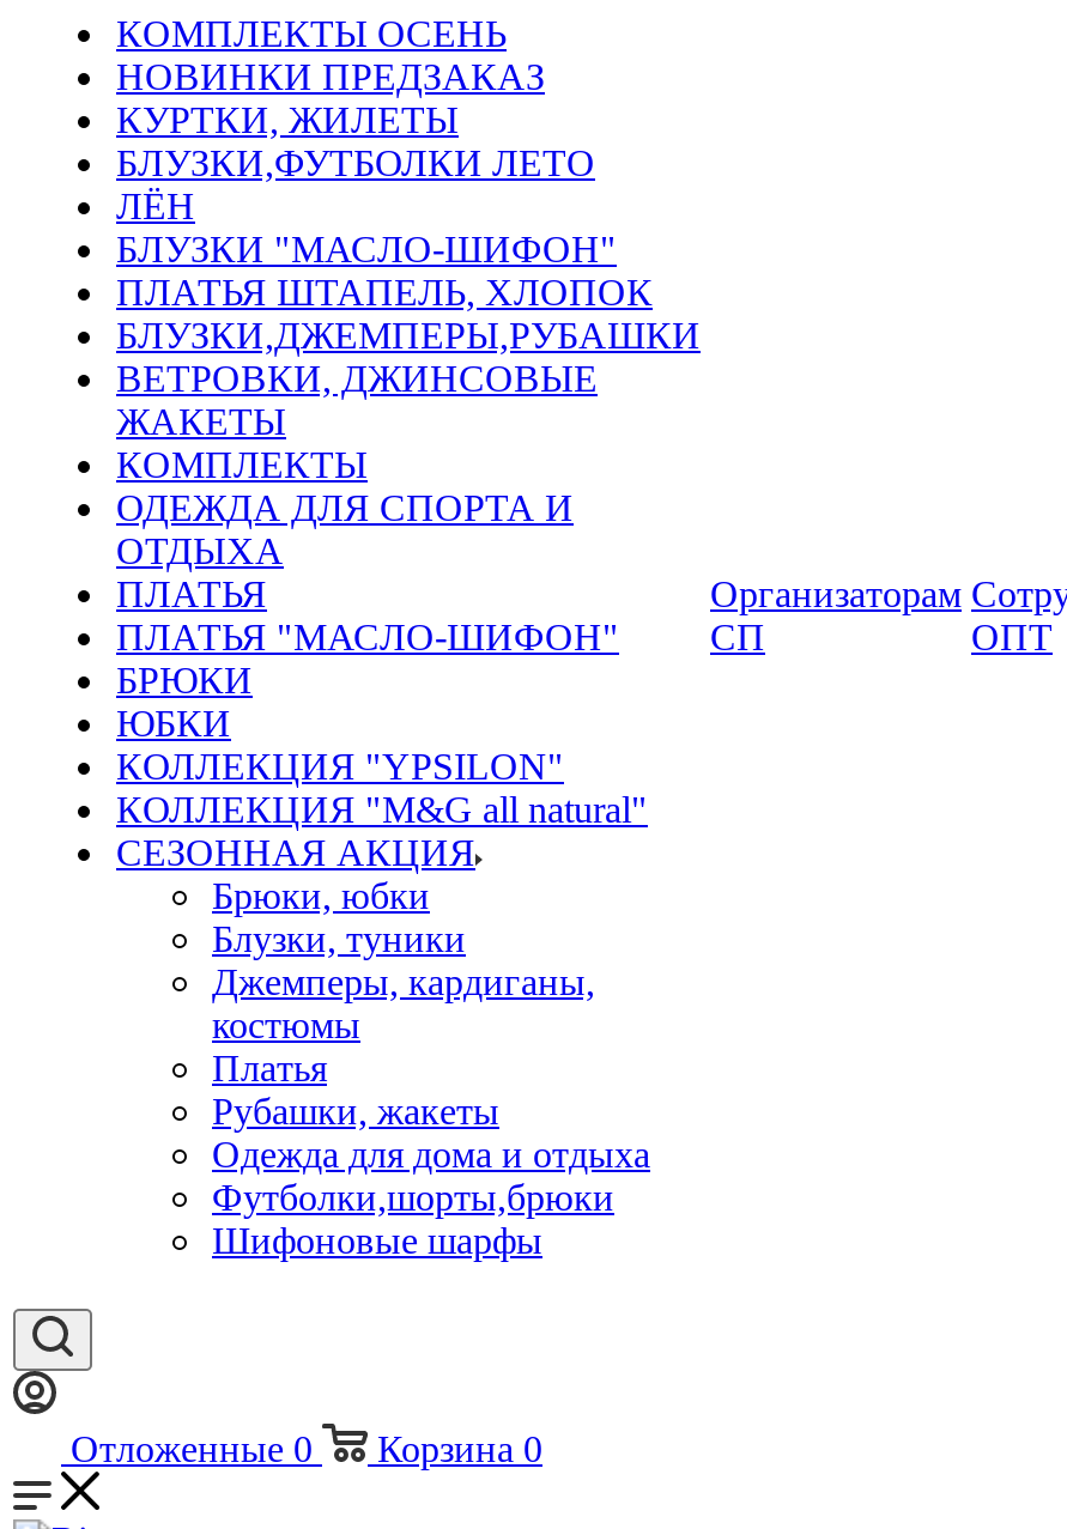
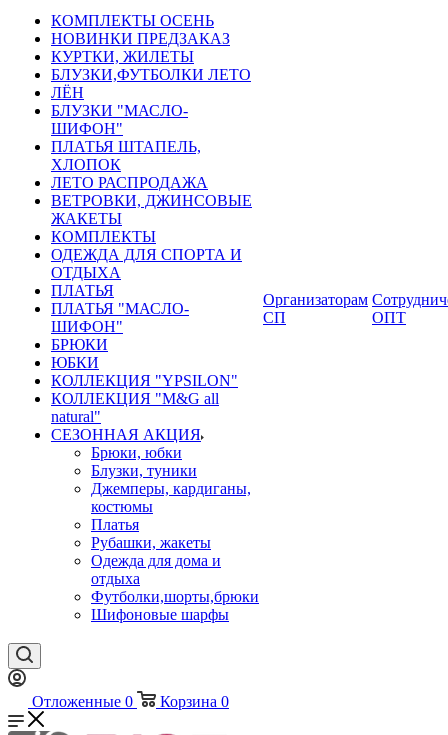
[116,229,701,356] БЛУЗКИ "МАСЛО-ШИФОН" | ПЛАТЬЯ ШТАПЕЛЬ, ХЛОПОК | БЛУЗКИ,ДЖЕМПЕРЫ,РУБАШКИ -> [51,102,208,191] БЛУЗКИ "МАСЛО- | ШИФОН" | ПЛАТЬЯ ШТАПЕЛЬ, | ХЛОПОК | ЛЕТО РАСПРОДАЖА

